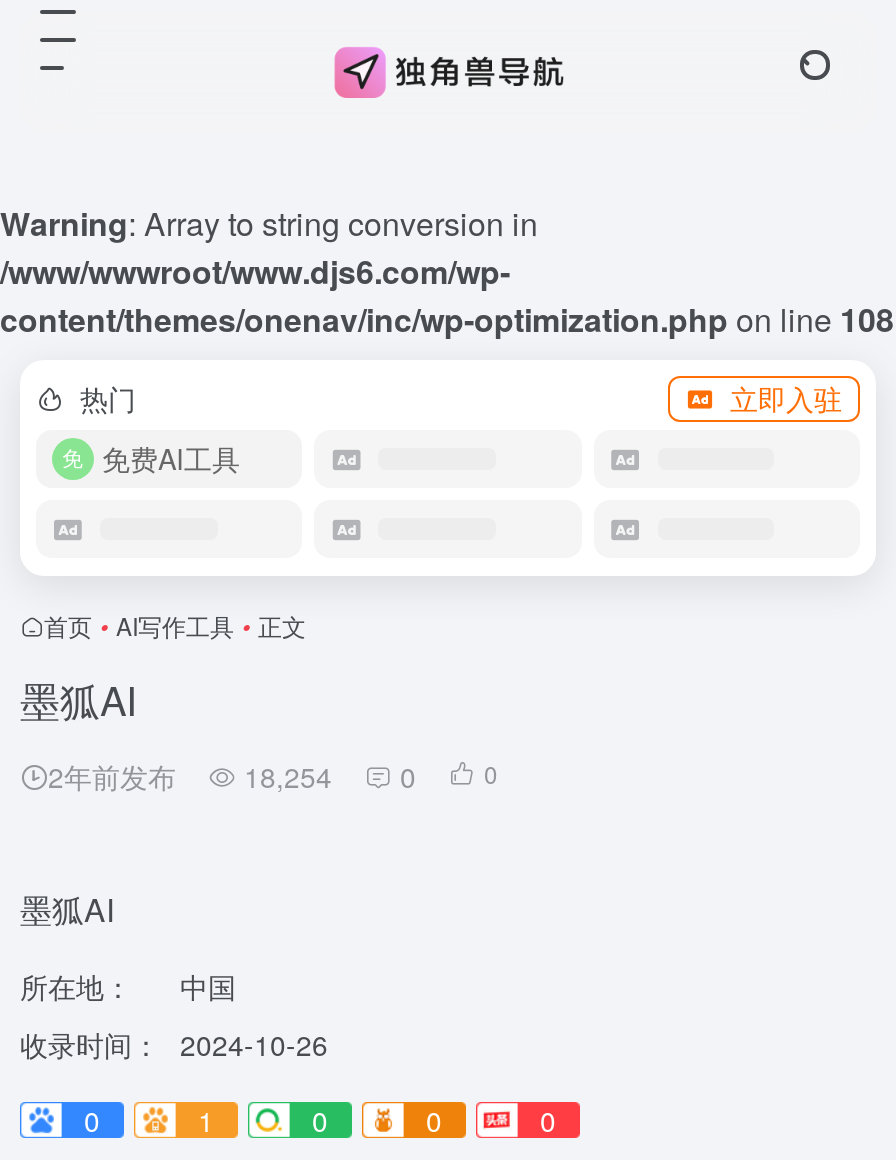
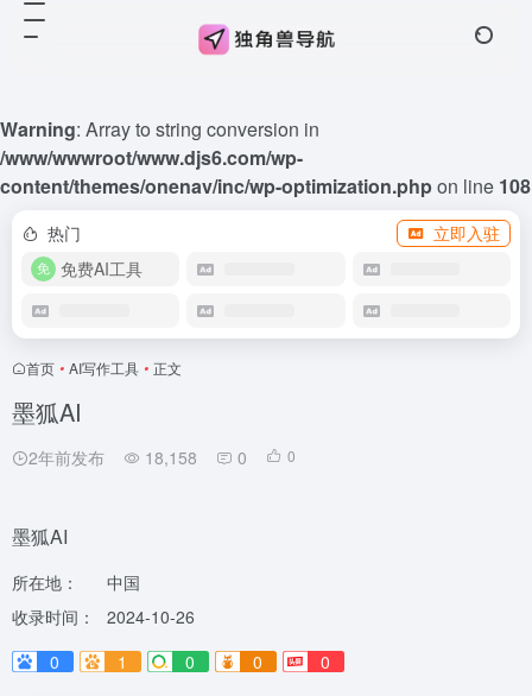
[48,756,498,796] 2年前发布 18,254 0 0 -> [28,445,296,469] 2年前发布 18,158 0 0

